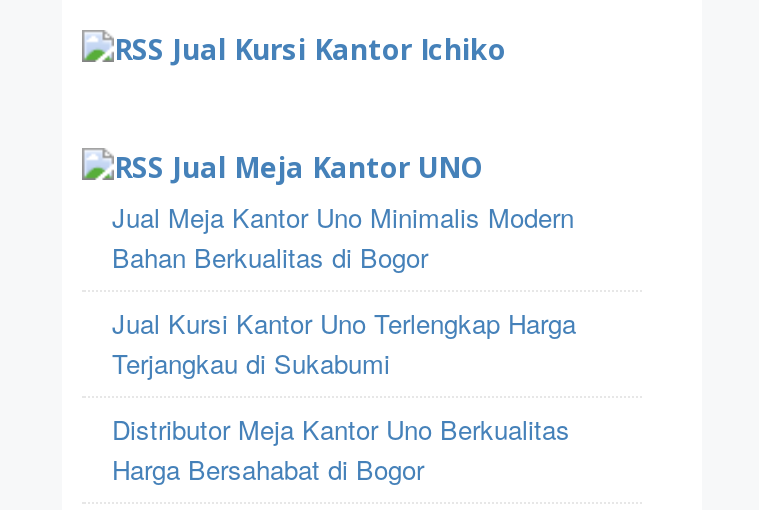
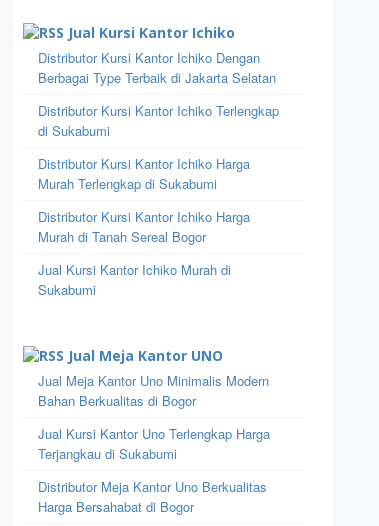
none -> [38,48,279,299] Distributor Kursi Kantor Ichiko Dengan | Berbagai Type Terbaik di Jakarta Selatan | Distributor Kursi Kantor Ichiko Terlengkap | di Sukabumi | Distributor Kursi Kantor Ichiko Harga | Murah Terlengkap di Sukabumi | Distributor Kursi Kantor Ichiko Harga | Murah di Tanah Sereal Bogor | Jual Kursi Kantor Ichiko Murah di | Sukabumi

